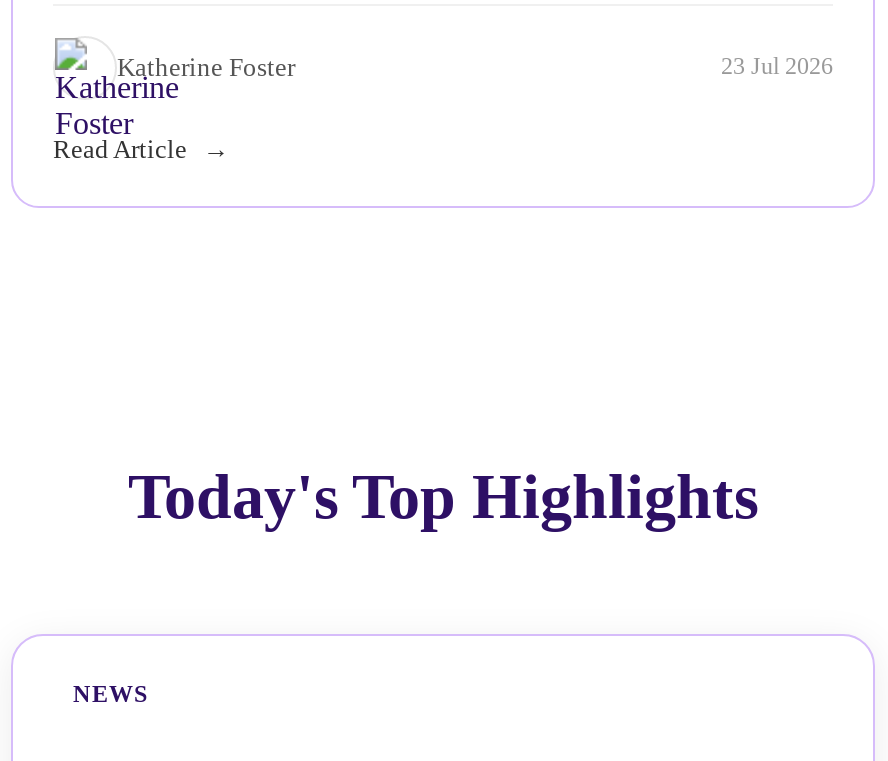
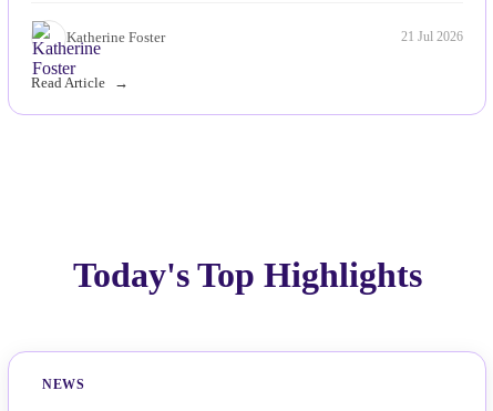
[721,52,833,80] 23 Jul 2026 -> [401,29,463,44] 21 Jul 2026

